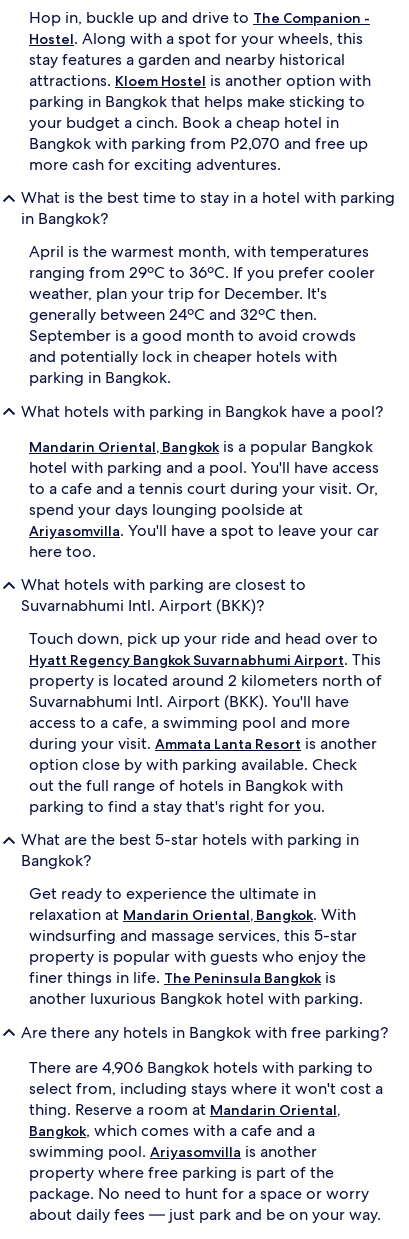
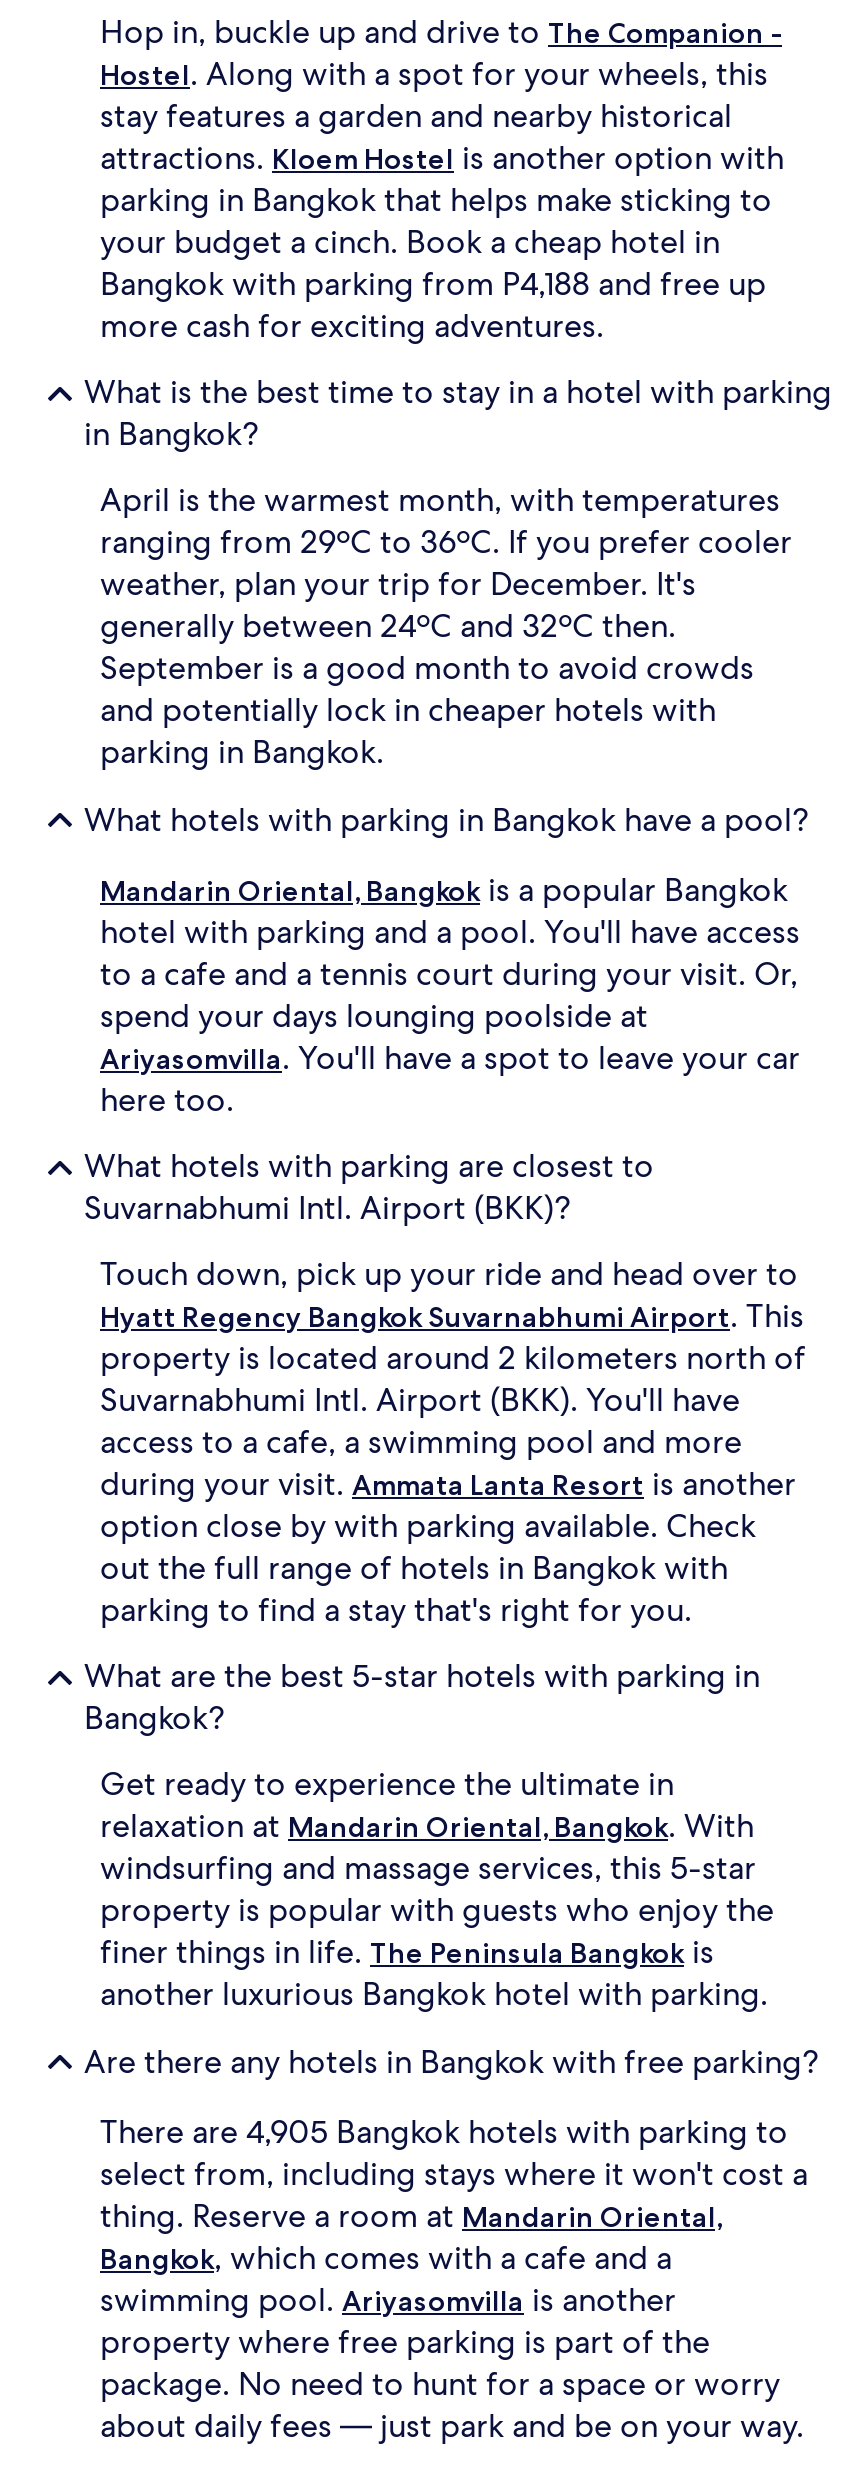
[29,132,368,153] Bangkok with parking from P2,070 and free up -> [100,262,766,304] Bangkok with parking from P4,188 and free up
[29,1056,373,1077] There are 4,906 Bangkok hotels with parking to -> [100,2110,788,2152] There are 4,905 Bangkok hotels with parking to

